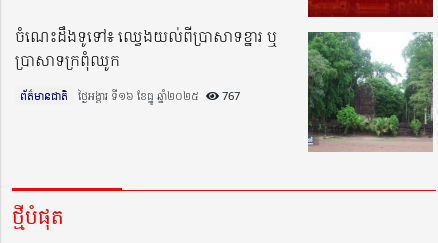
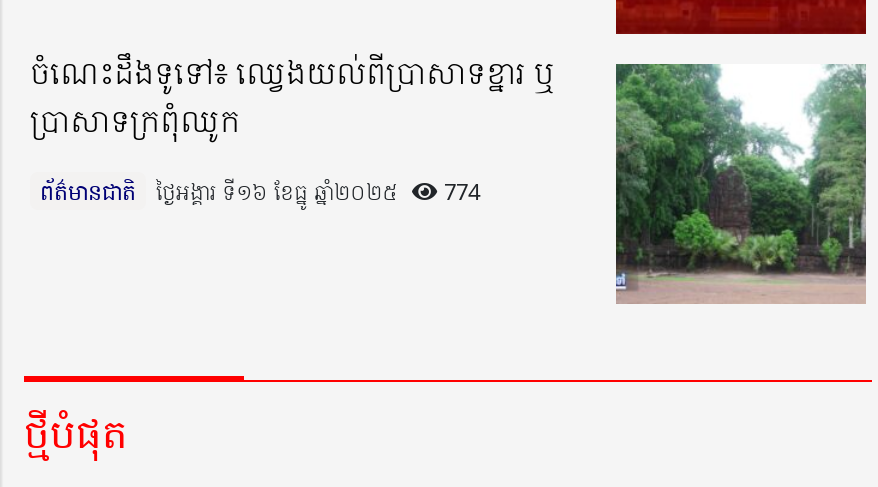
[219,88,240,103] 767 -> [438,176,480,206] 774

